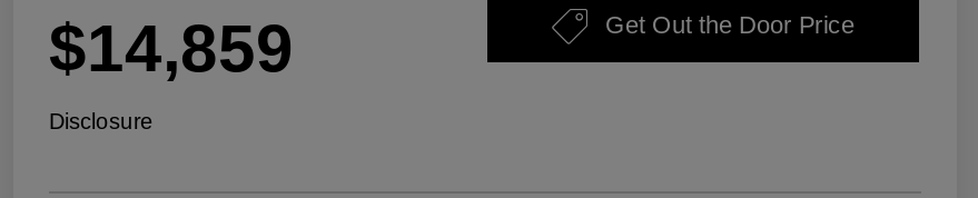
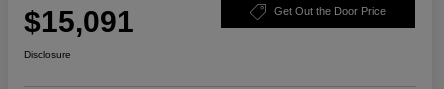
[49,10,294,84] $14,859 -> [24,5,134,38] $15,091

